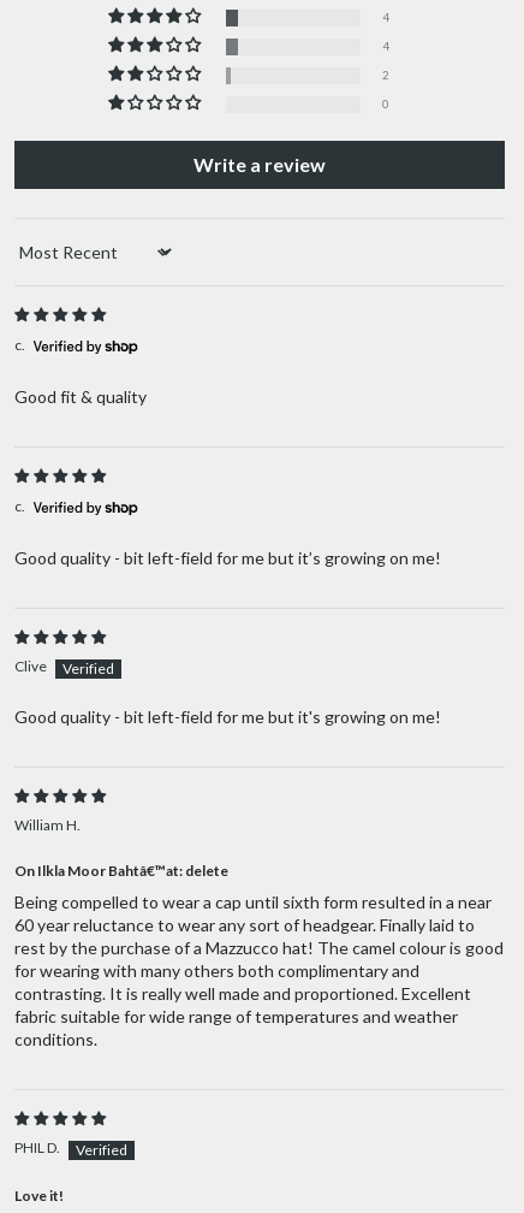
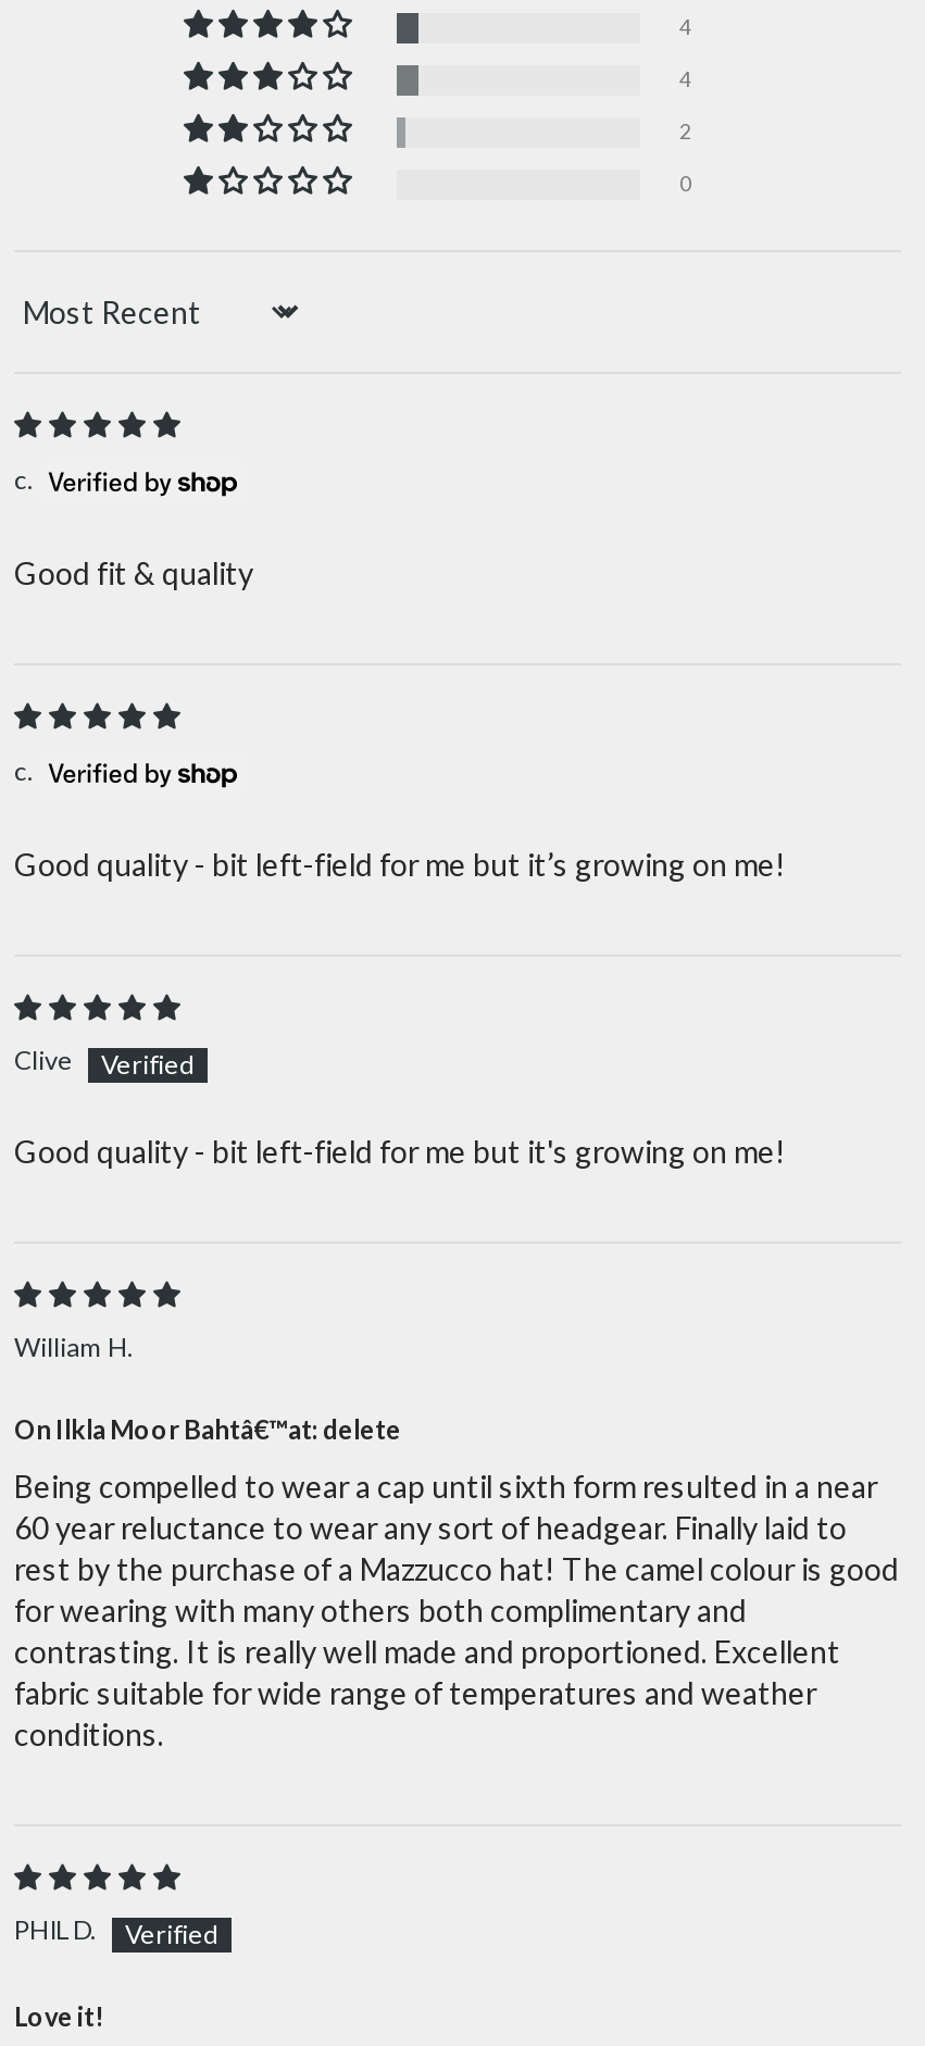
[193,153,326,176] Write a review -> none

